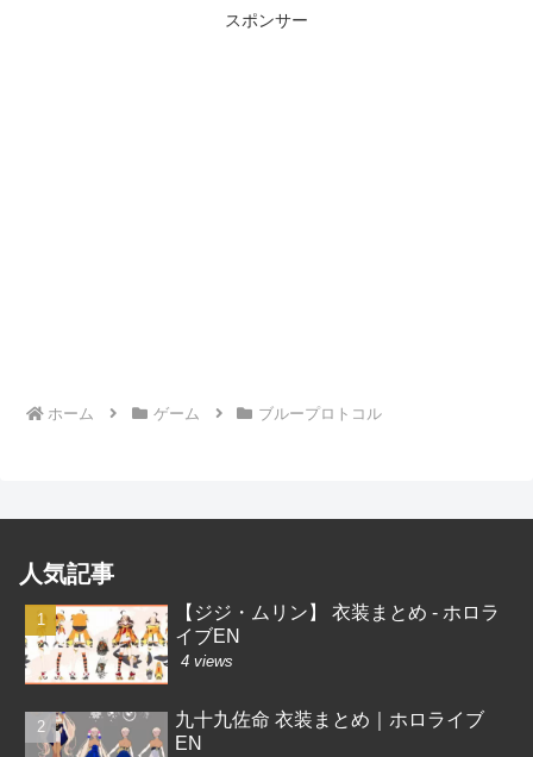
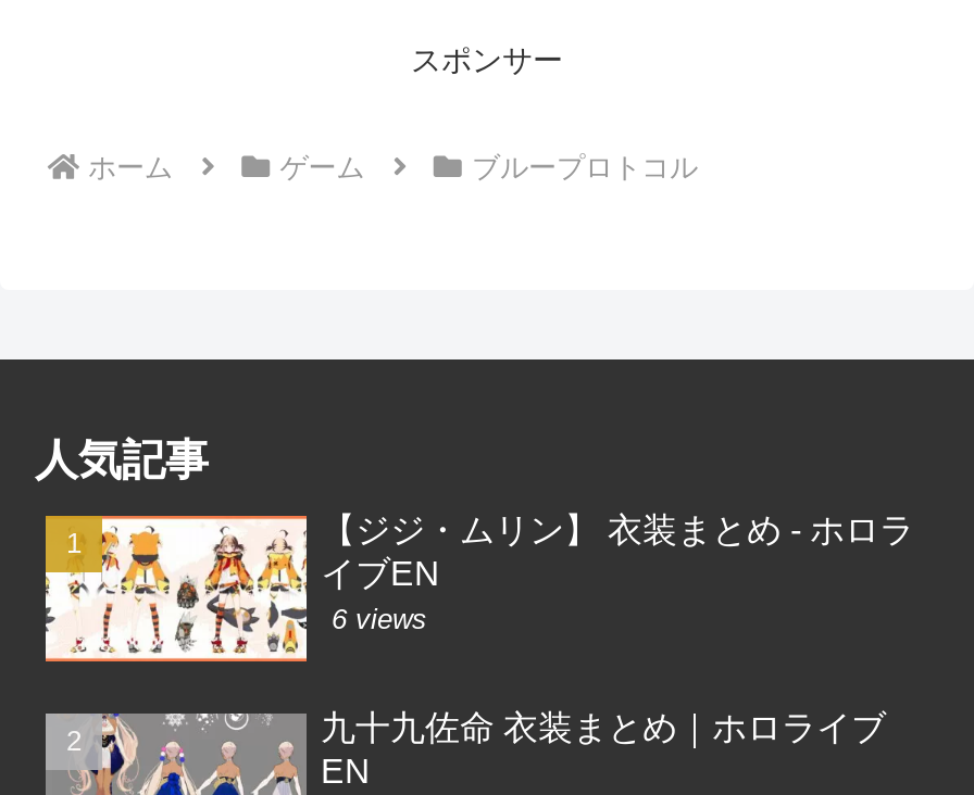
[181,652,234,670] 4 views -> [332,603,427,635] 6 views

